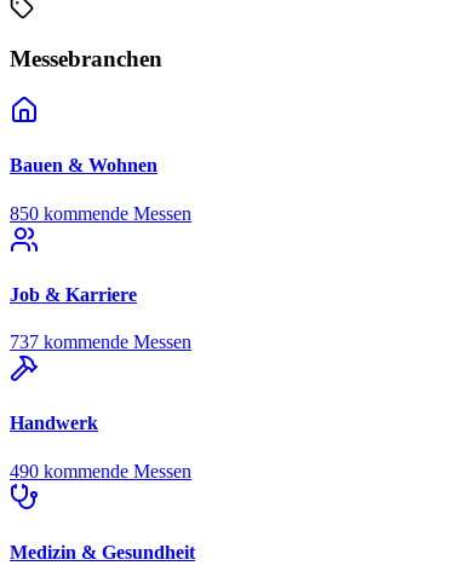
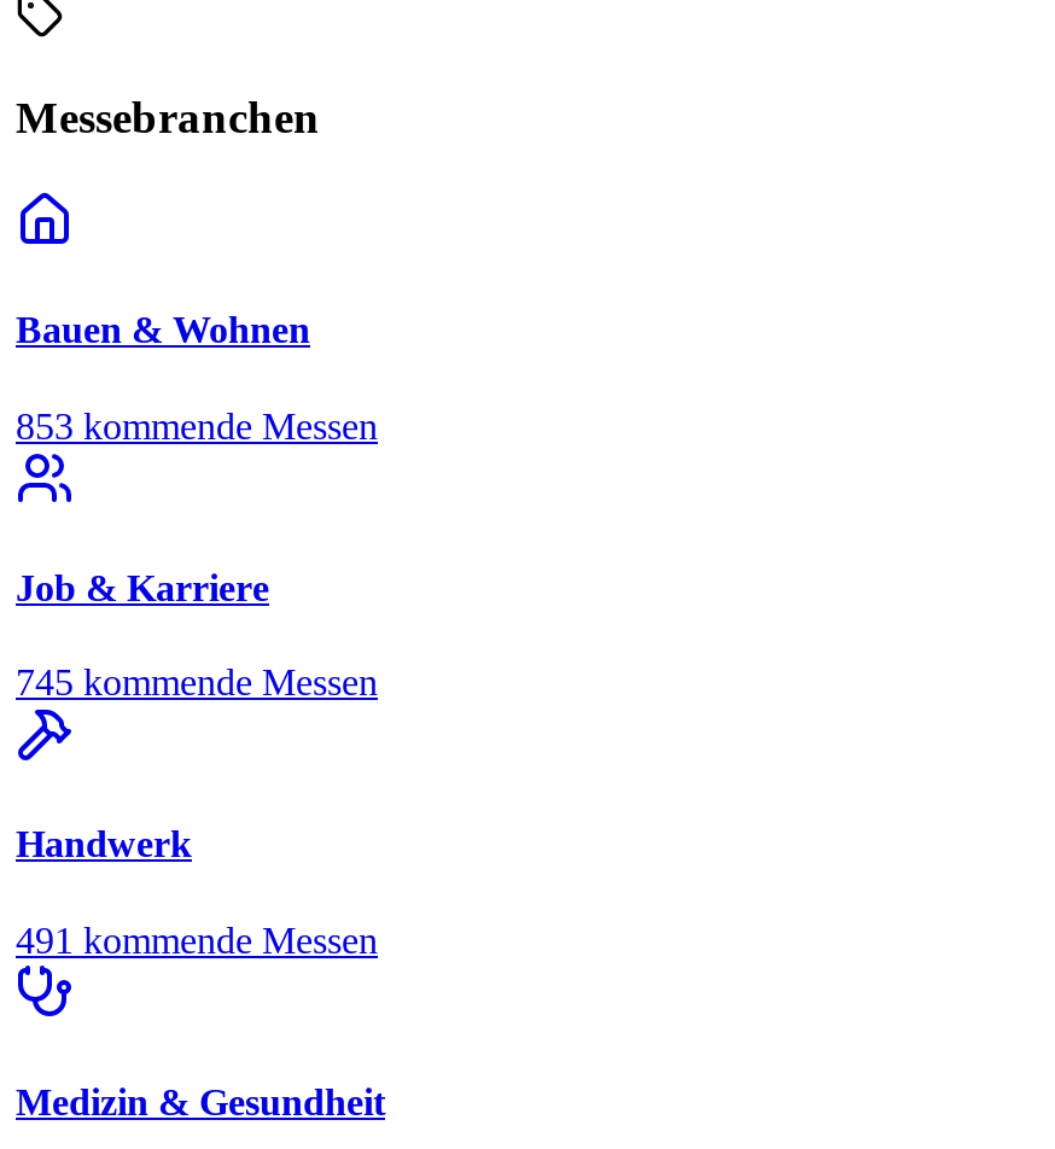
[10,203,191,223] 850 kommende Messen -> [16,404,378,445] 853 kommende Messen
[10,332,191,352] 737 kommende Messen -> [16,662,378,703] 745 kommende Messen
[10,460,191,481] 490 kommende Messen -> [16,919,378,960] 491 kommende Messen

